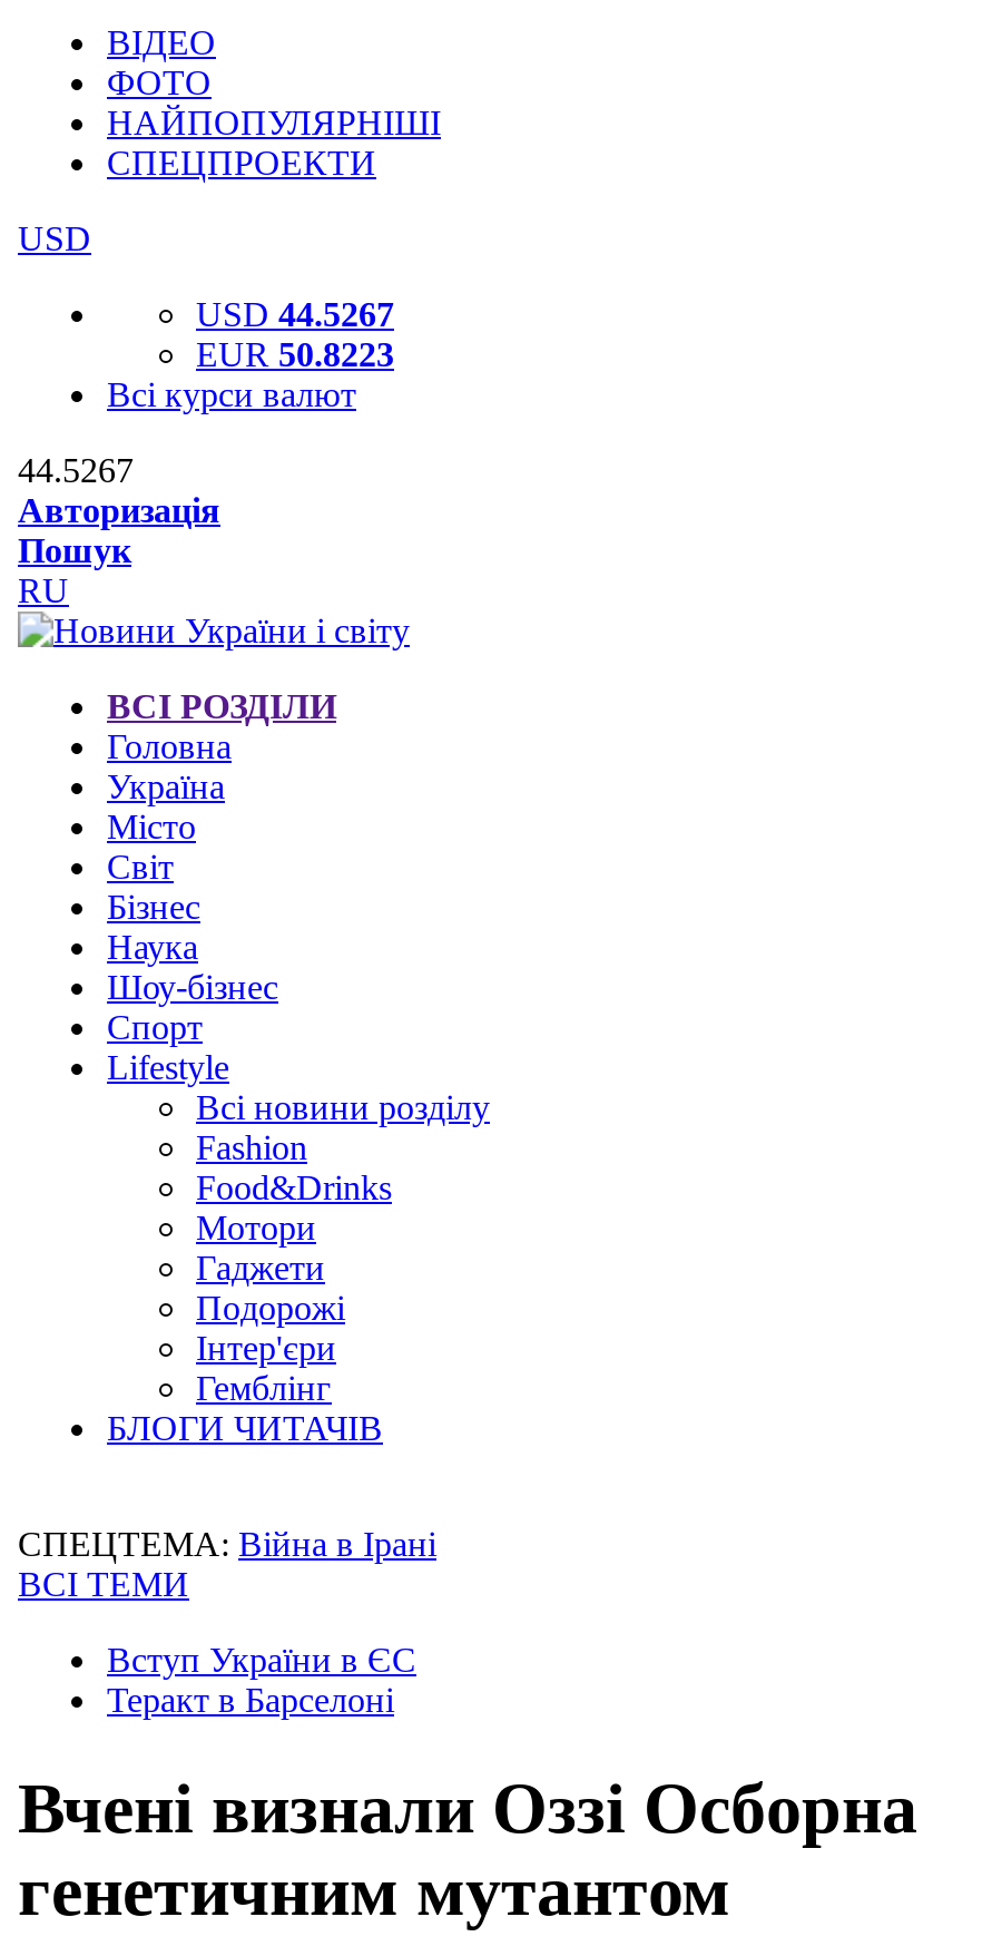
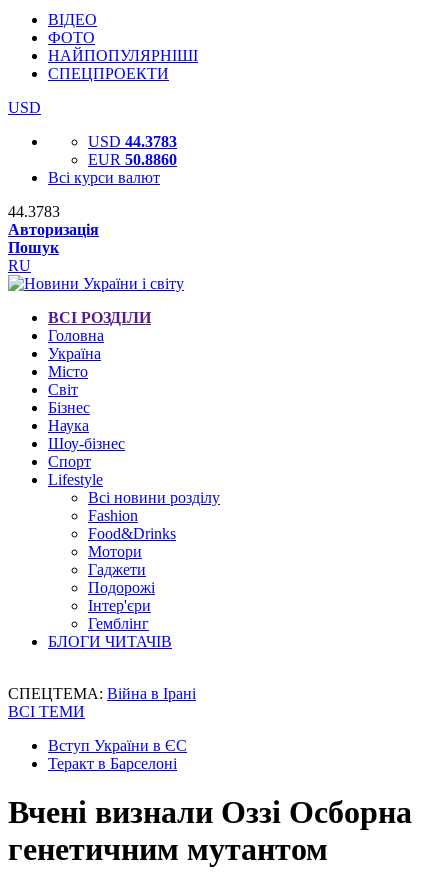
[196,295,394,333] USD 44.5267 -> [88,133,177,150] USD 44.3783
[196,335,394,373] EUR 50.8223 -> [88,151,177,168] EUR 50.8860
[18,451,134,489] 44.5267 -> [8,203,60,220] 44.3783

